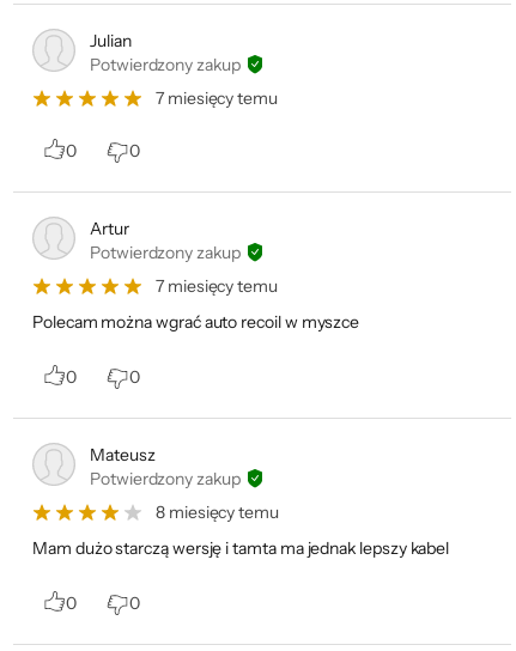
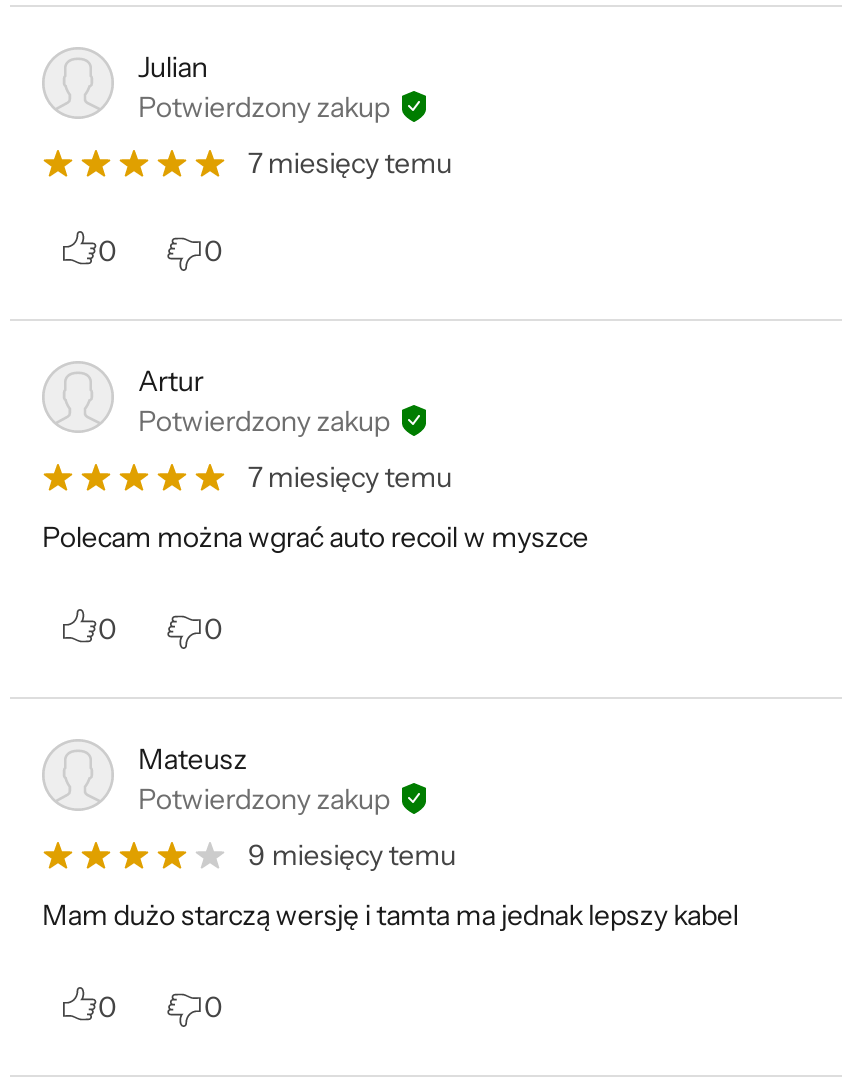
[156,501,279,523] 8 miesięcy temu -> [248,837,456,873] 9 miesięcy temu

